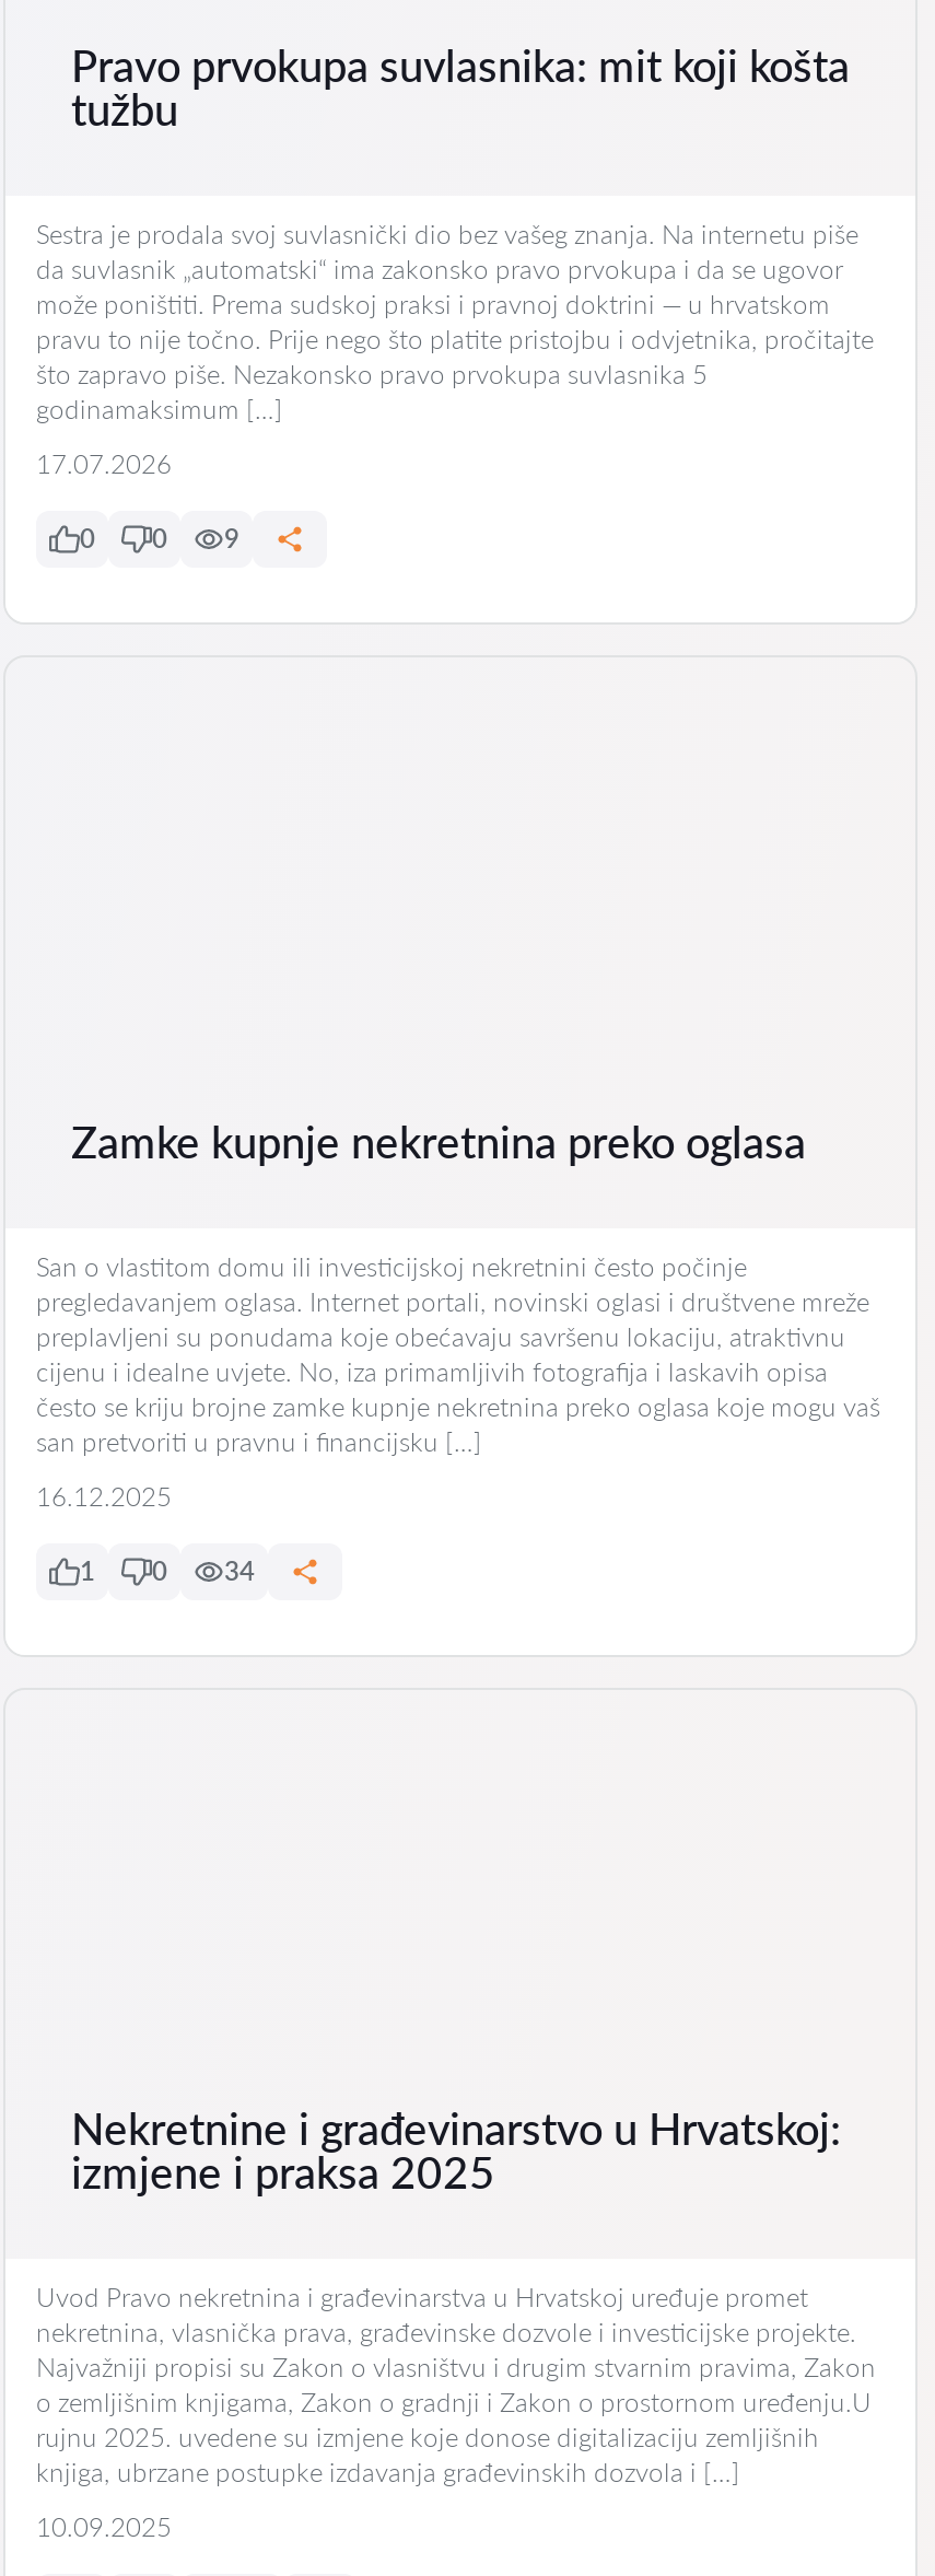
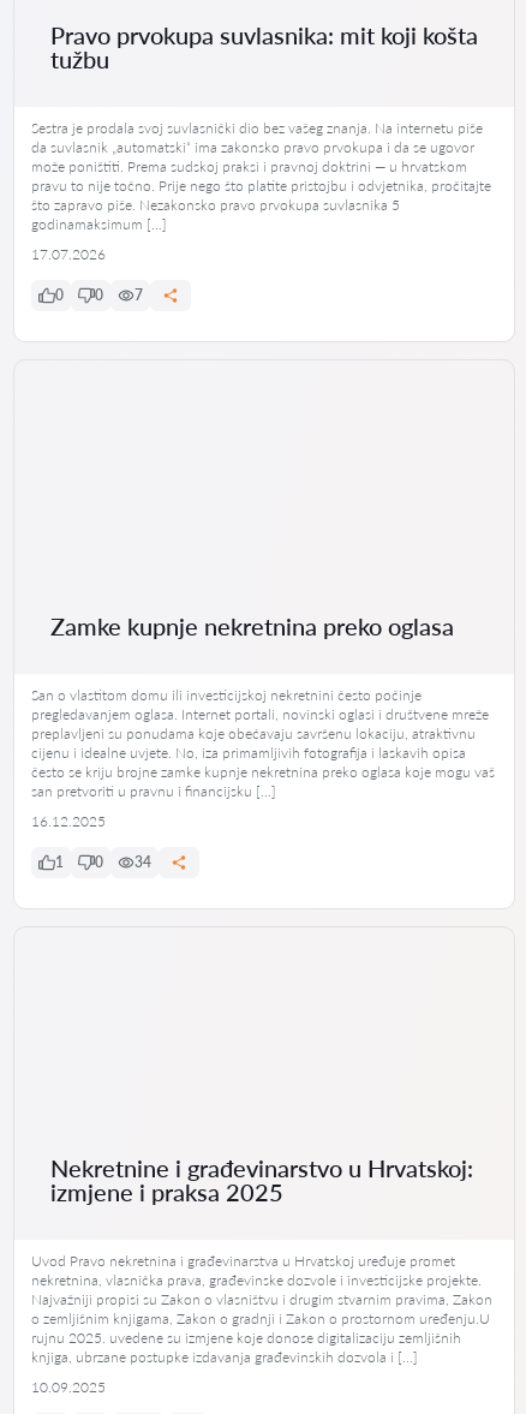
[224,523,239,555] 9 -> [135,286,143,304] 7

